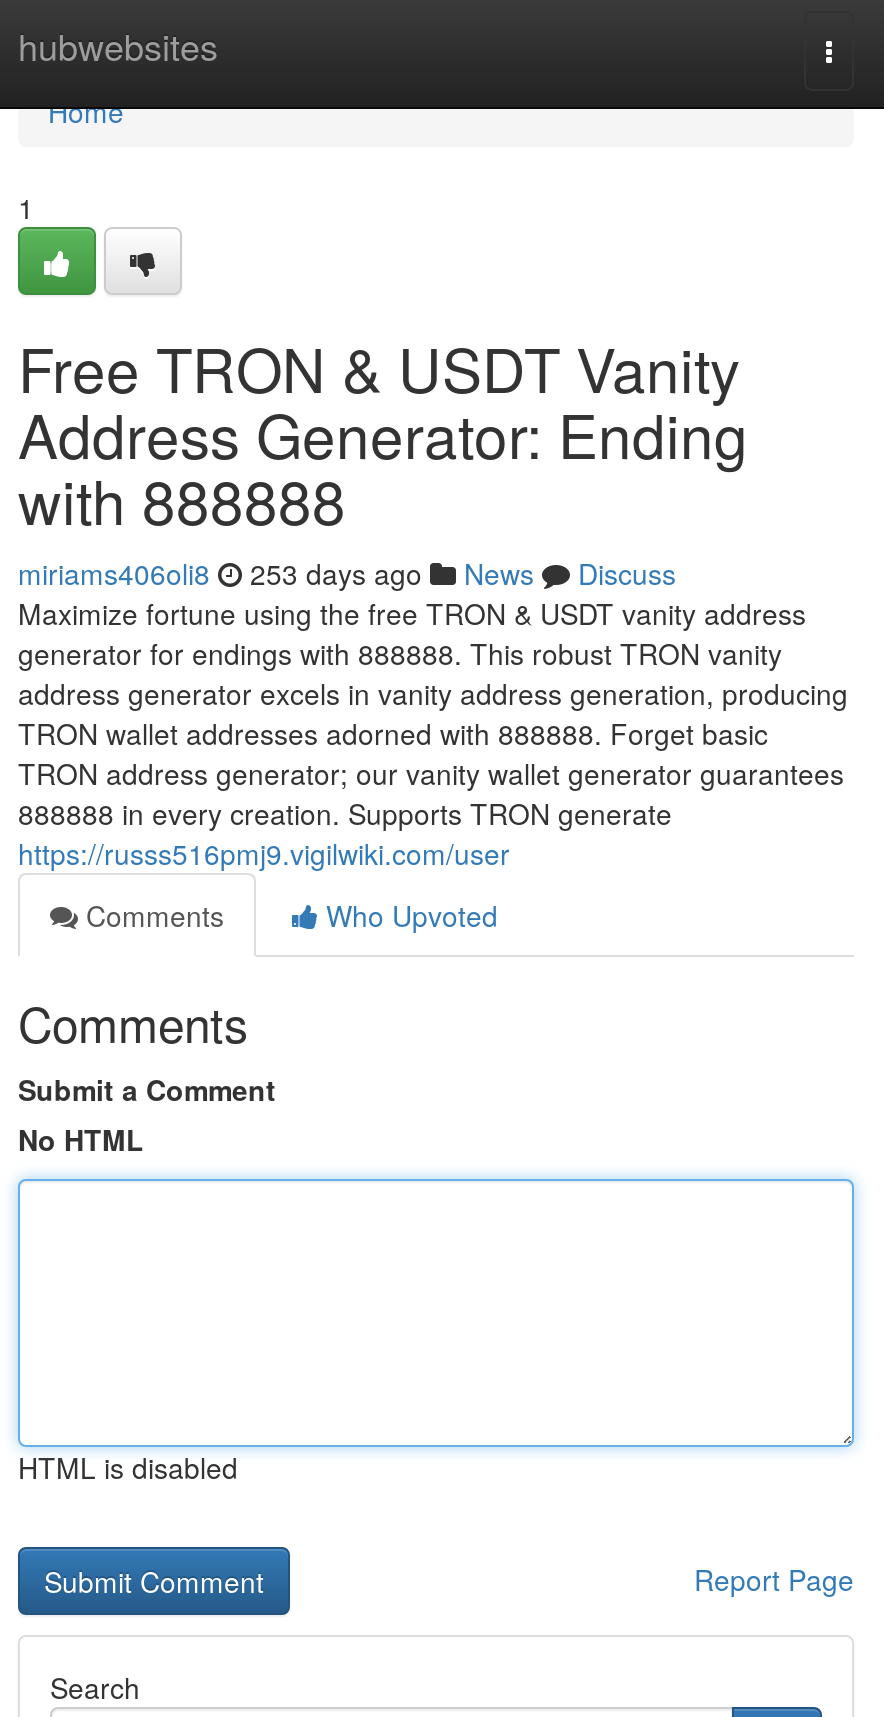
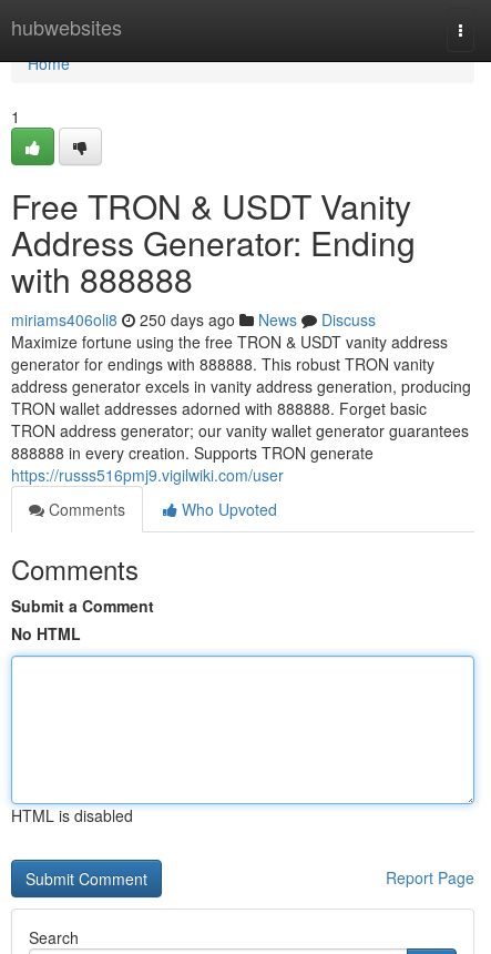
[18,553,676,593] miriams406oli8 253 days ago News Discuss -> [11,308,376,331] miriams406oli8 250 days ago News Discuss

